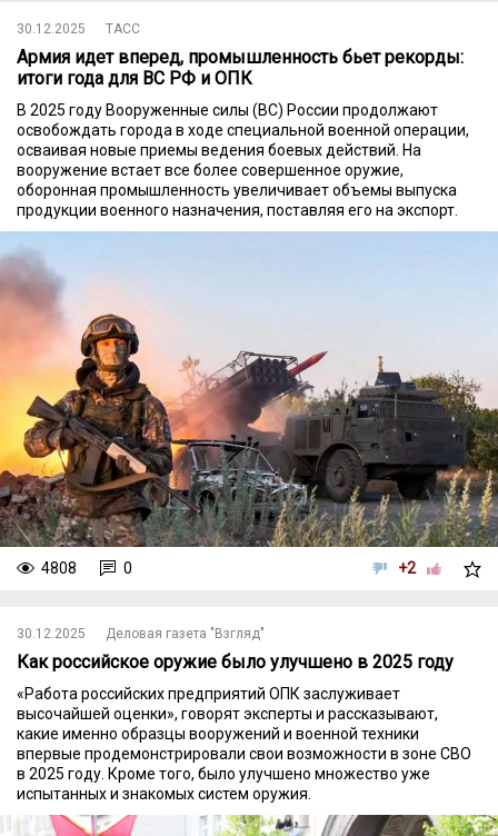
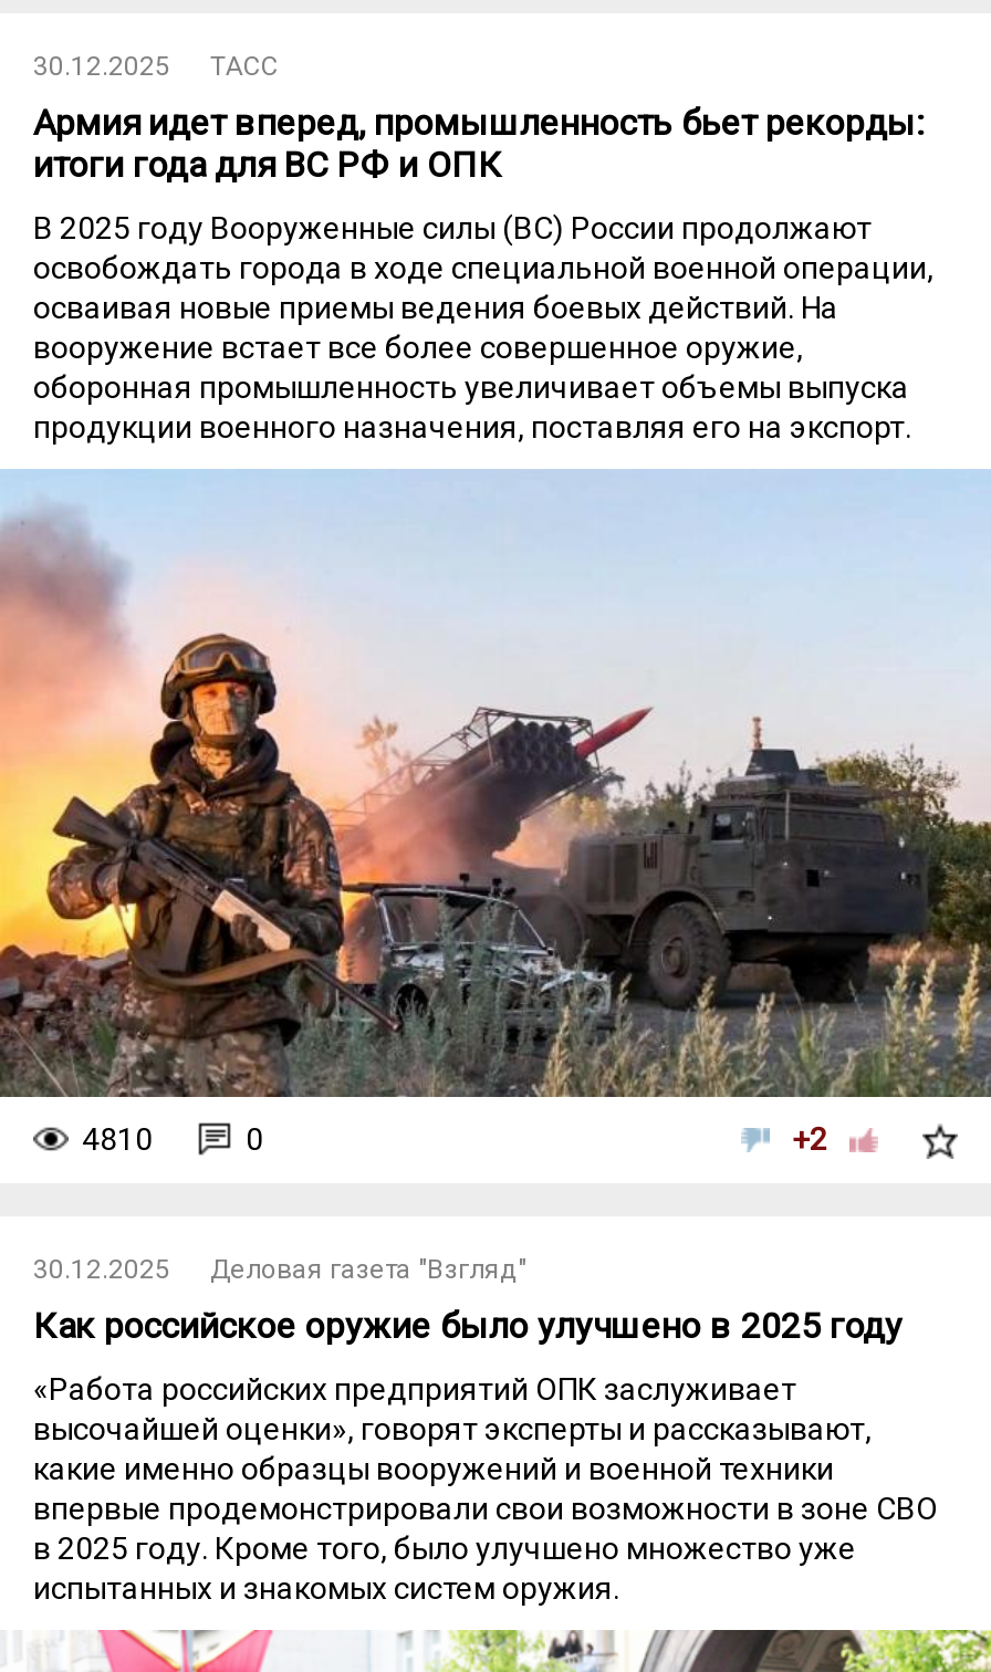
[41,560,77,578] 4808 -> [82,1122,153,1158] 4810

